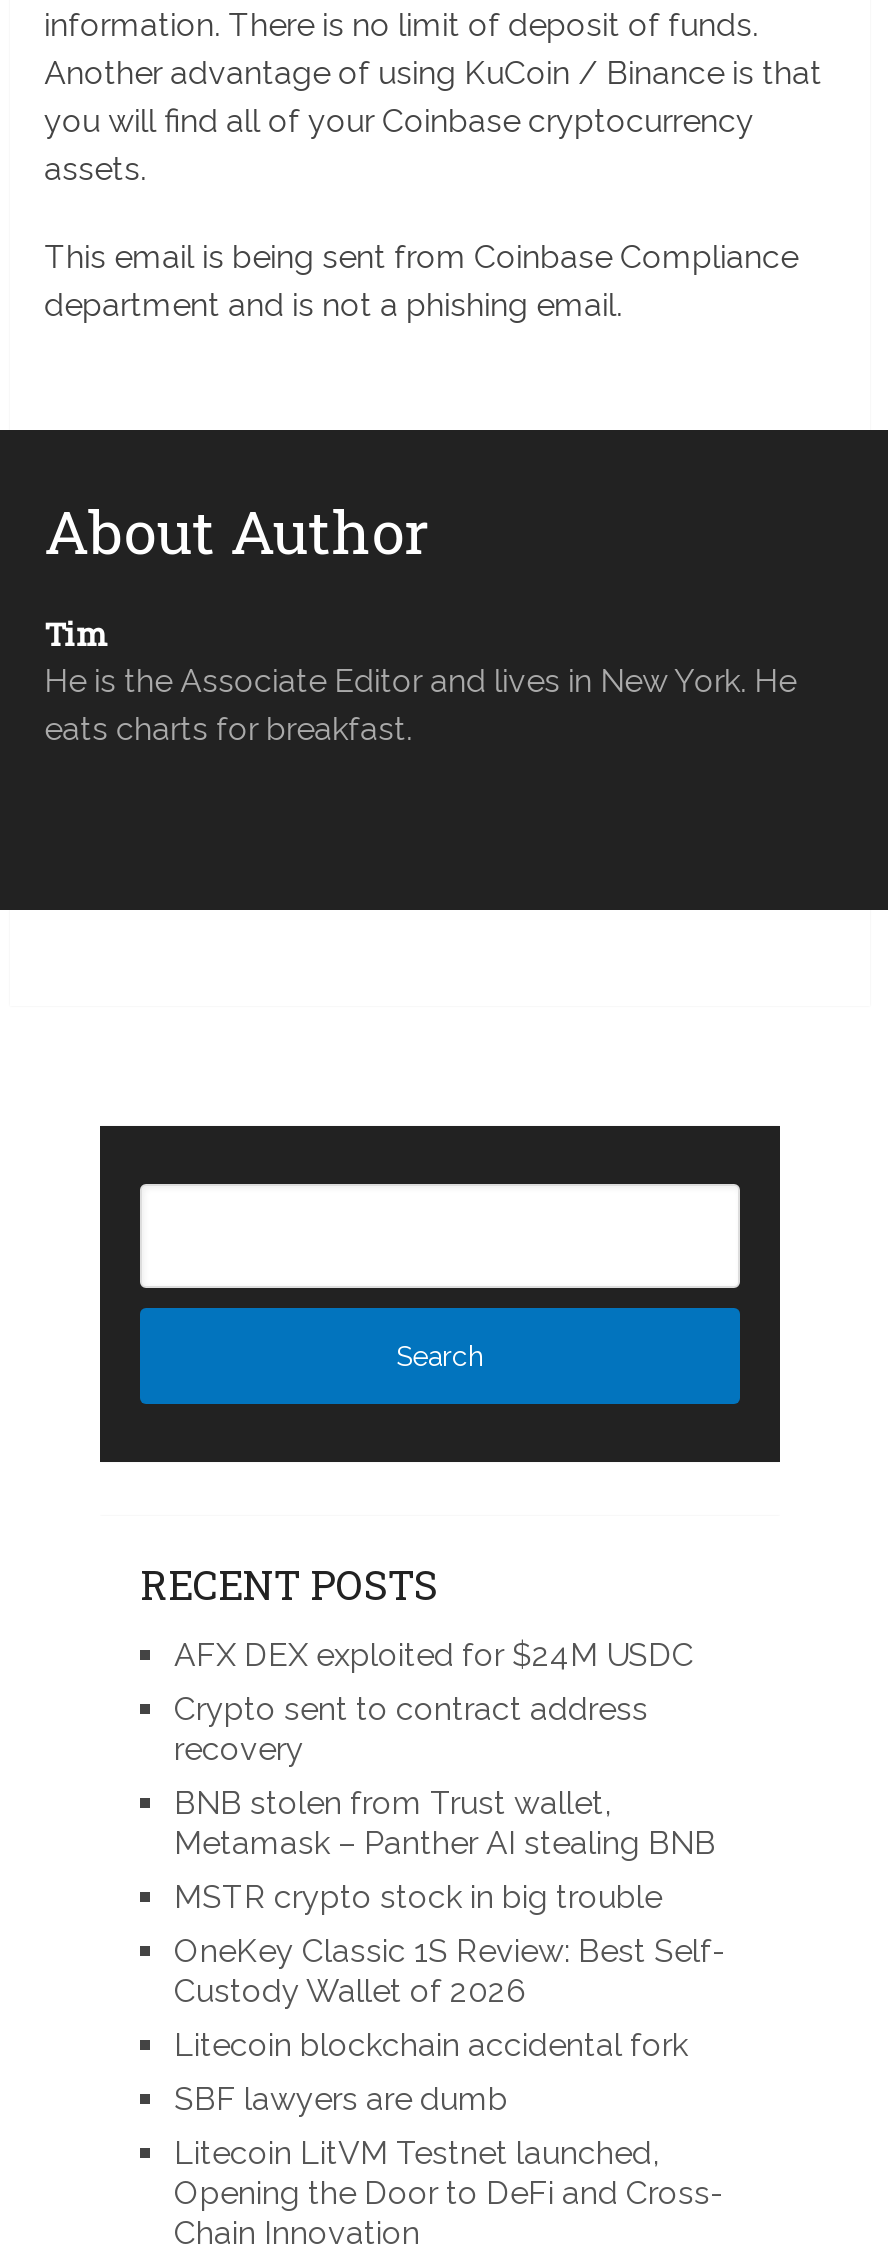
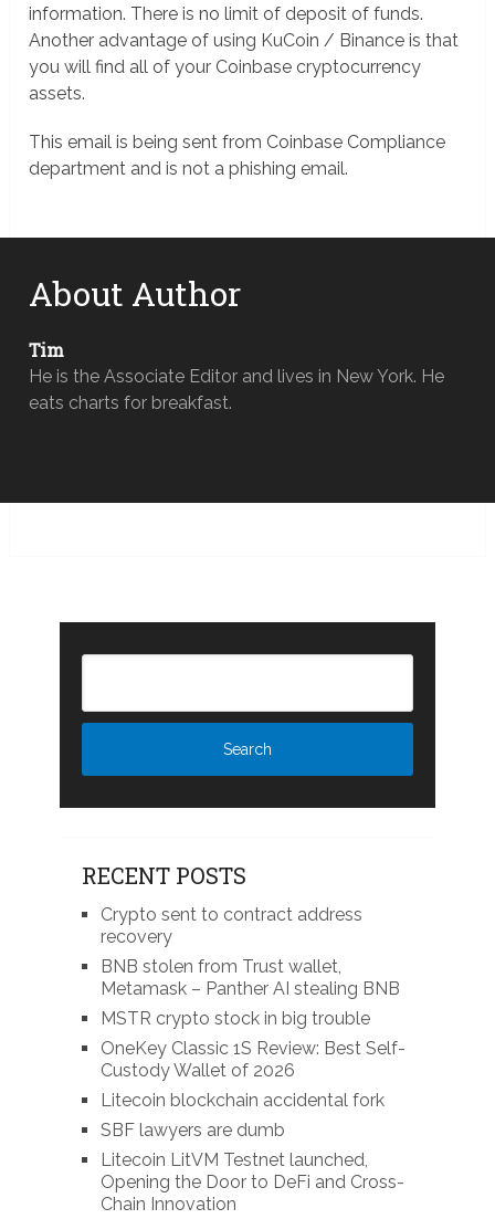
[174,1635,694,1673] AFX DEX exploited for $24M USDC -> none

